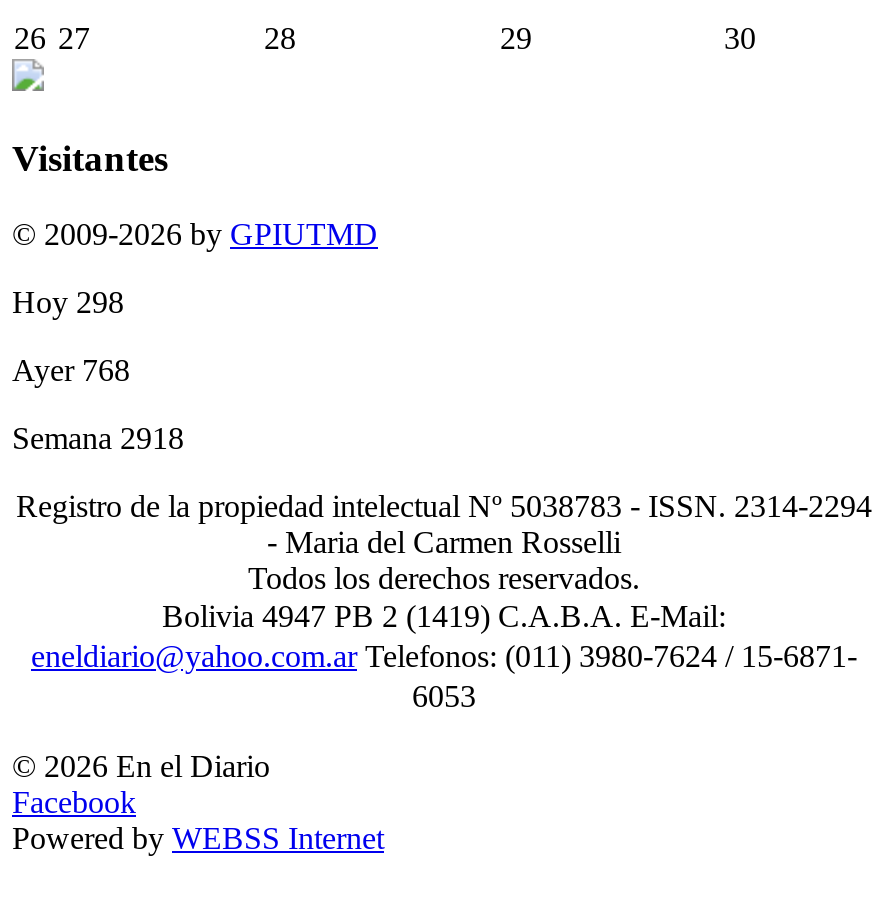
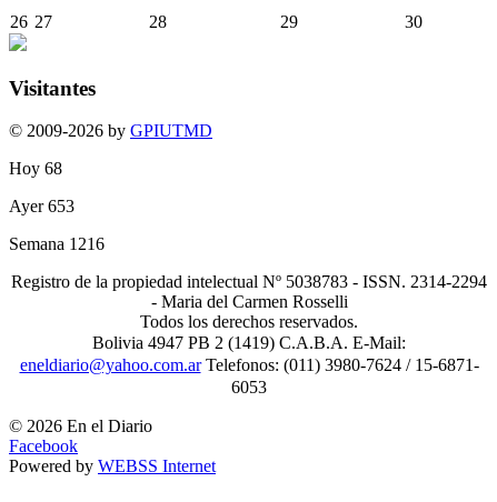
[12,286,124,320] Hoy 298 -> [9,159,62,178] Hoy 68
[12,354,130,388] Ayer 768 -> [9,197,74,216] Ayer 653
[12,422,184,456] Semana 2918 -> [9,235,105,254] Semana 1216

